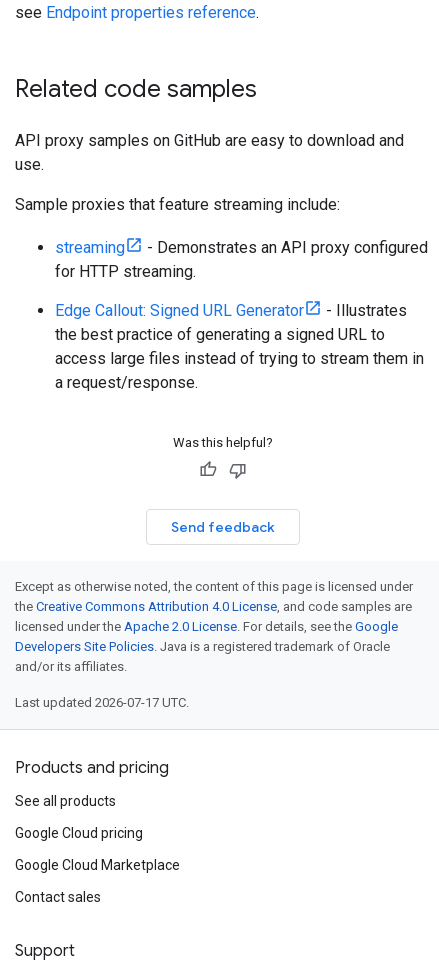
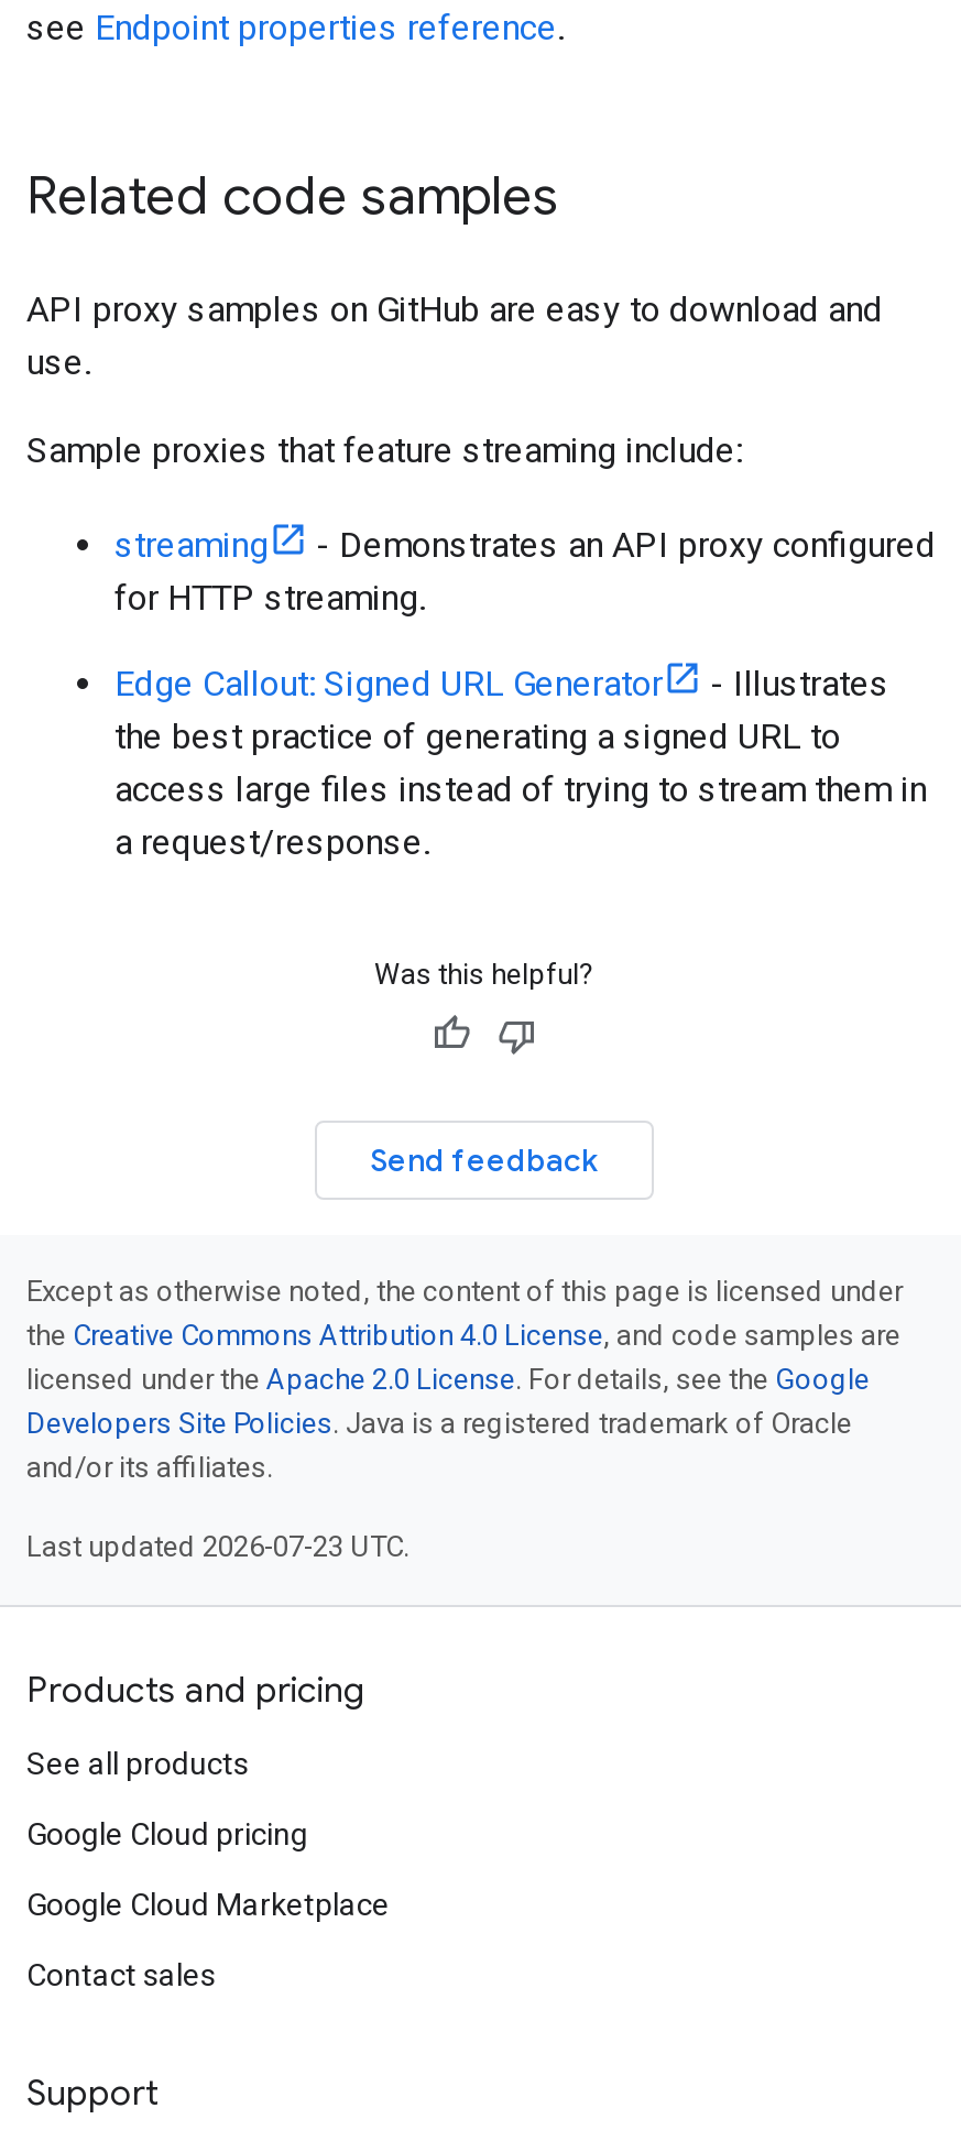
[15,695,189,710] Last updated 2026-07-17 UTC. -> [26,1530,409,1563] Last updated 2026-07-23 UTC.

